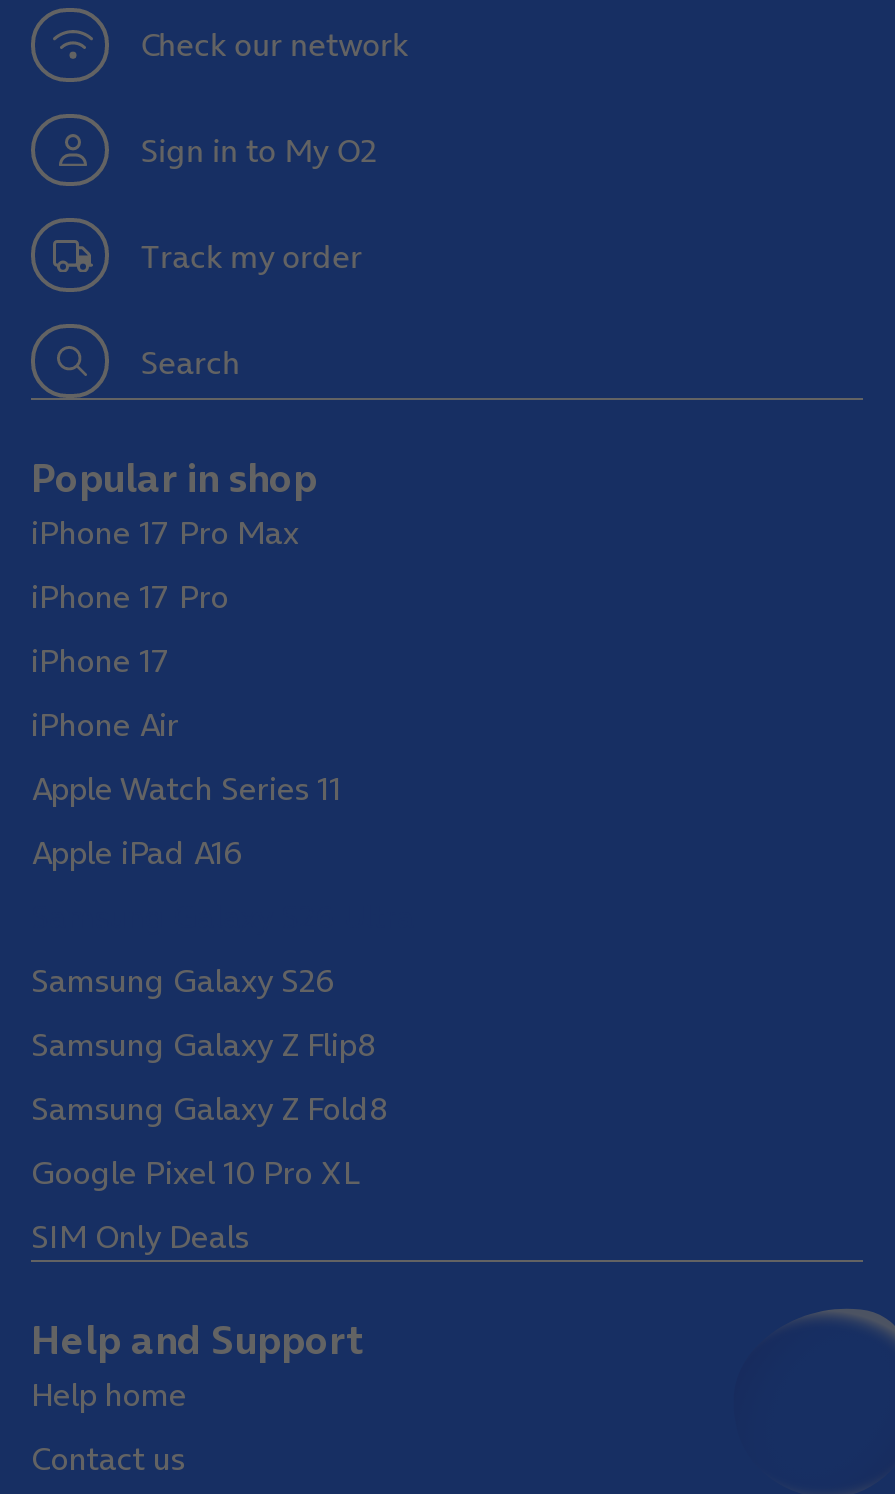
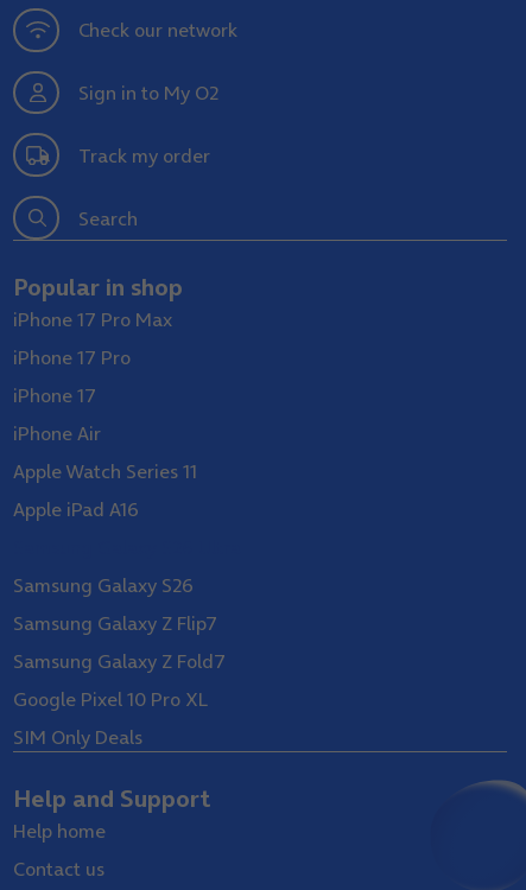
[31,1022,375,1066] Samsung Galaxy Z Flip8 -> [13,610,217,636] Samsung Galaxy Z Flip7
[31,1086,387,1130] Samsung Galaxy Z Fold8 -> [13,648,226,674] Samsung Galaxy Z Fold7

